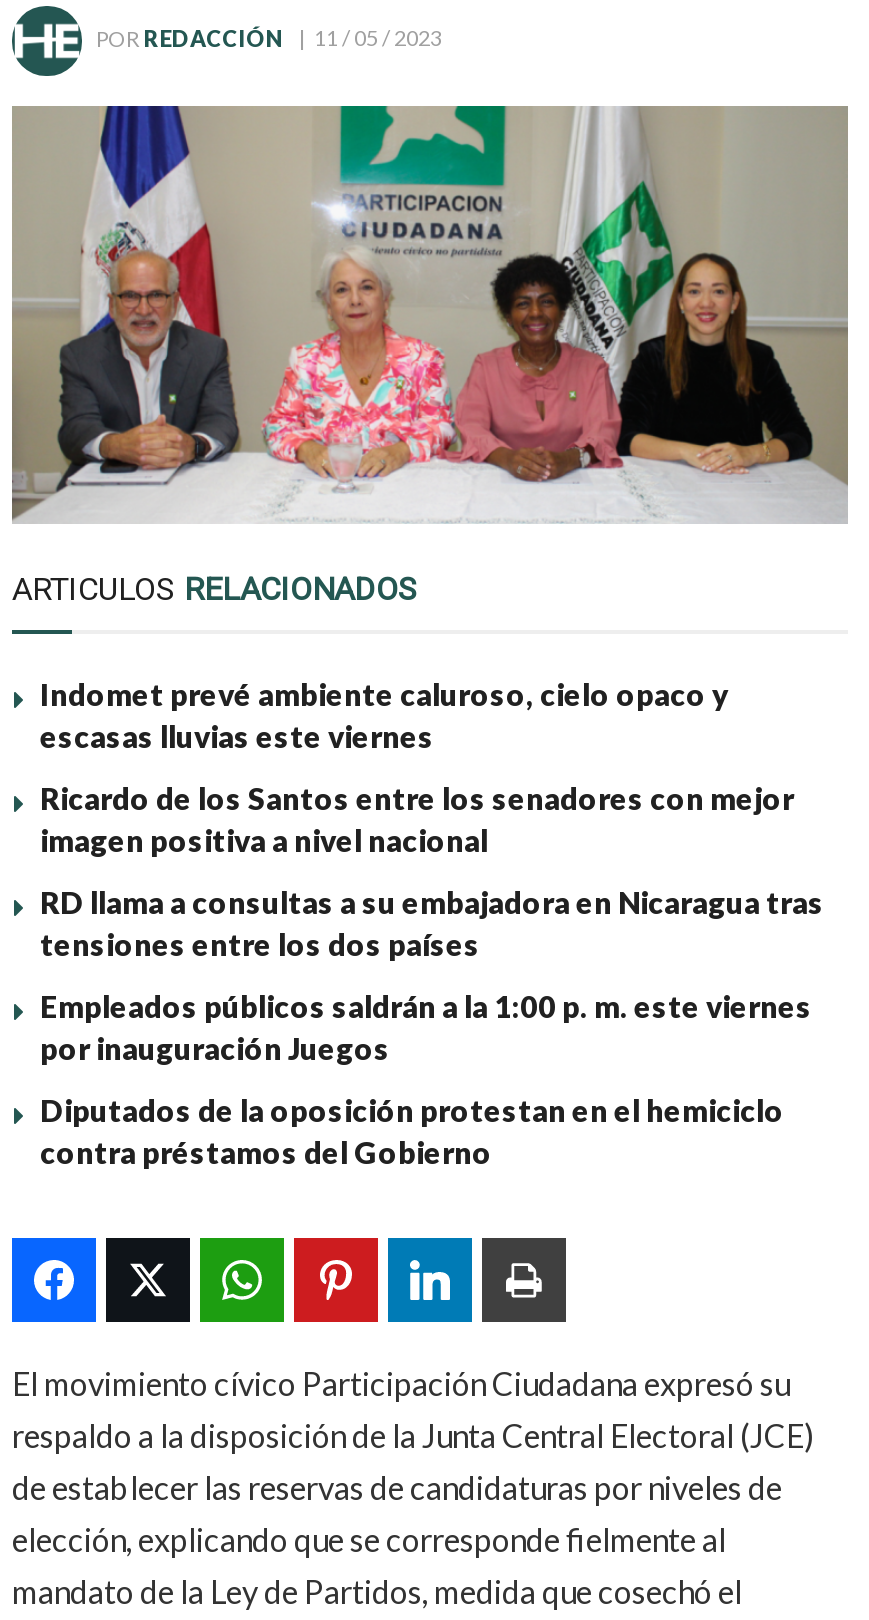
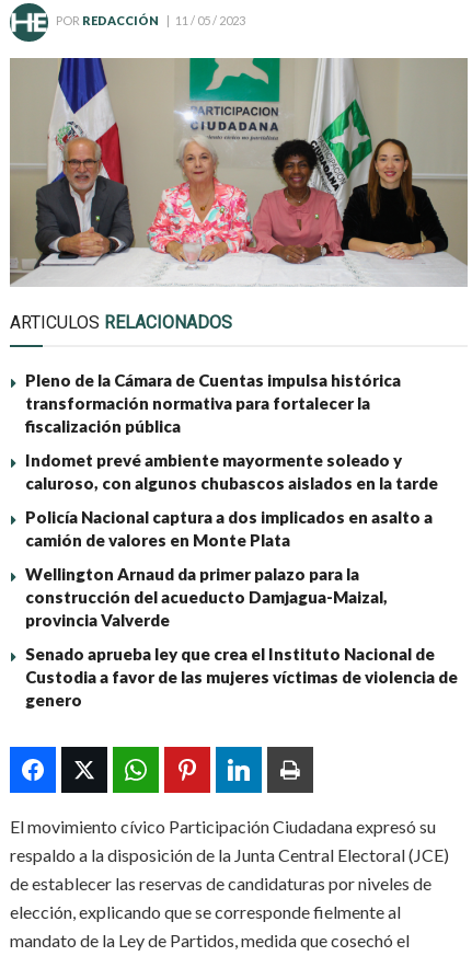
[40,676,728,754] Indomet prevé ambiente caluroso, cielo opaco y | escasas lluvias este viernes -> [25,370,401,436] Pleno de la Cámara de Cuentas impulsa histórica | transformación normativa para fortalecer la | fiscalización pública
[40,780,794,858] Ricardo de los Santos entre los senadores con mejor | imagen positiva a nivel nacional -> [25,450,438,493] Indomet prevé ambiente mayormente soleado y | caluroso, con algunos chubascos aislados en la tarde
[40,884,824,962] RD llama a consultas a su embajadora en Nicaragua tras | tensiones entre los dos países -> [25,507,433,550] Policía Nacional captura a dos implicados en asalto a | camión de valores en Monte Plata
[40,988,812,1066] Empleados públicos saldrán a la 1:00 p. m. este viernes | por inauguración Juegos -> [25,564,388,629] Wellington Arnaud da primer palazo para la | construcción del acueducto Damjagua-Maizal, | provincia Valverde
[40,1092,784,1170] Diputados de la oposición protestan en el hemiciclo | contra préstamos del Gobierno -> [25,644,458,709] Senado aprueba ley que crea el Instituto Nacional de | Custodia a favor de las mujeres víctimas de violencia de | genero

